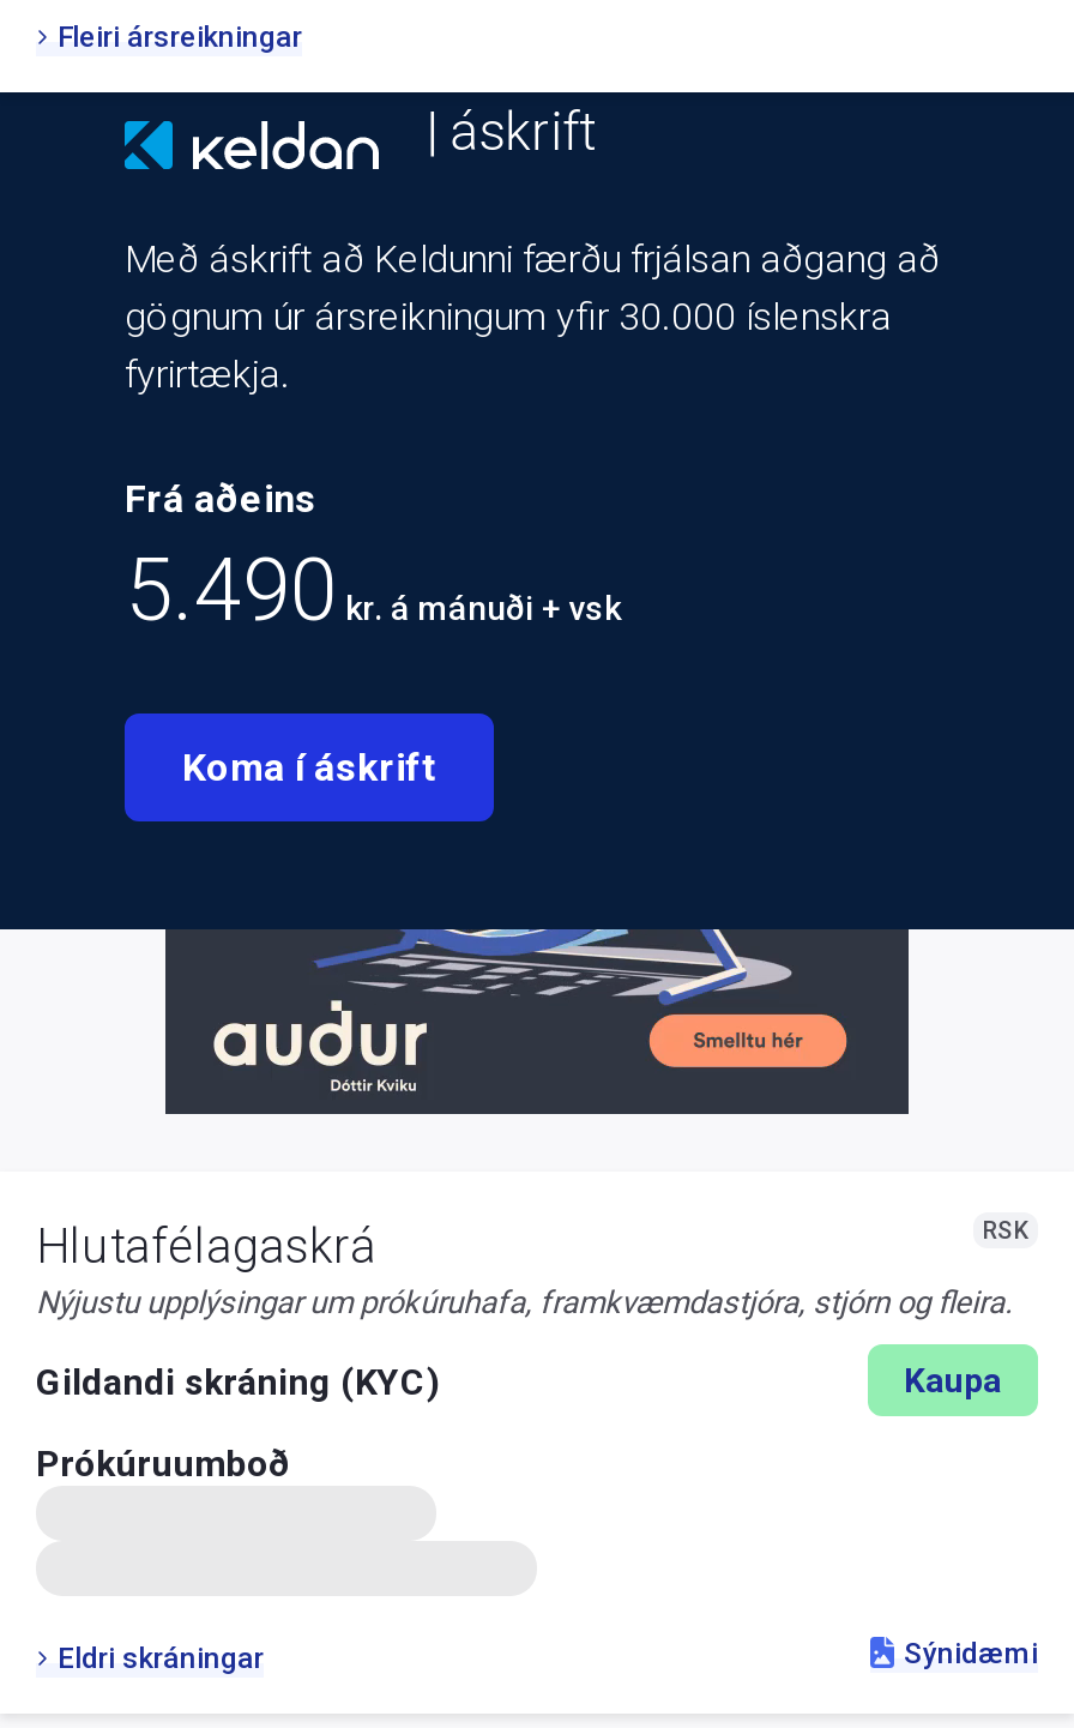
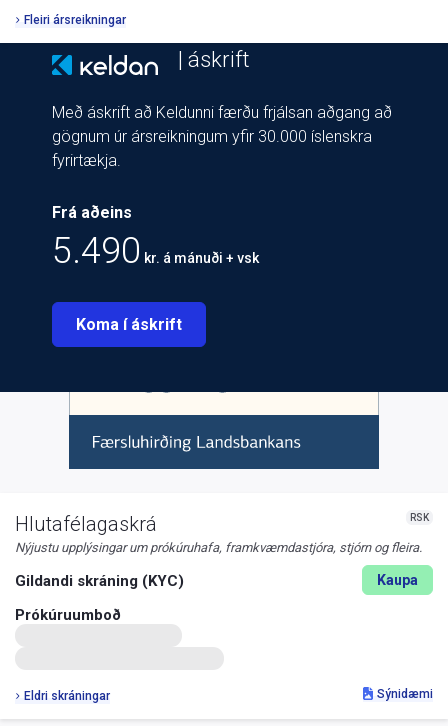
[163,927,911,1112] [image] -> [69,391,379,468] [image]

